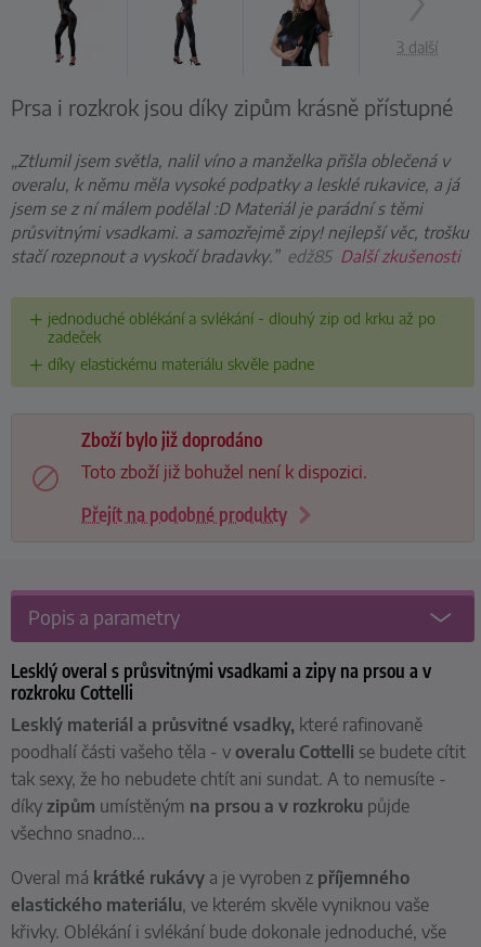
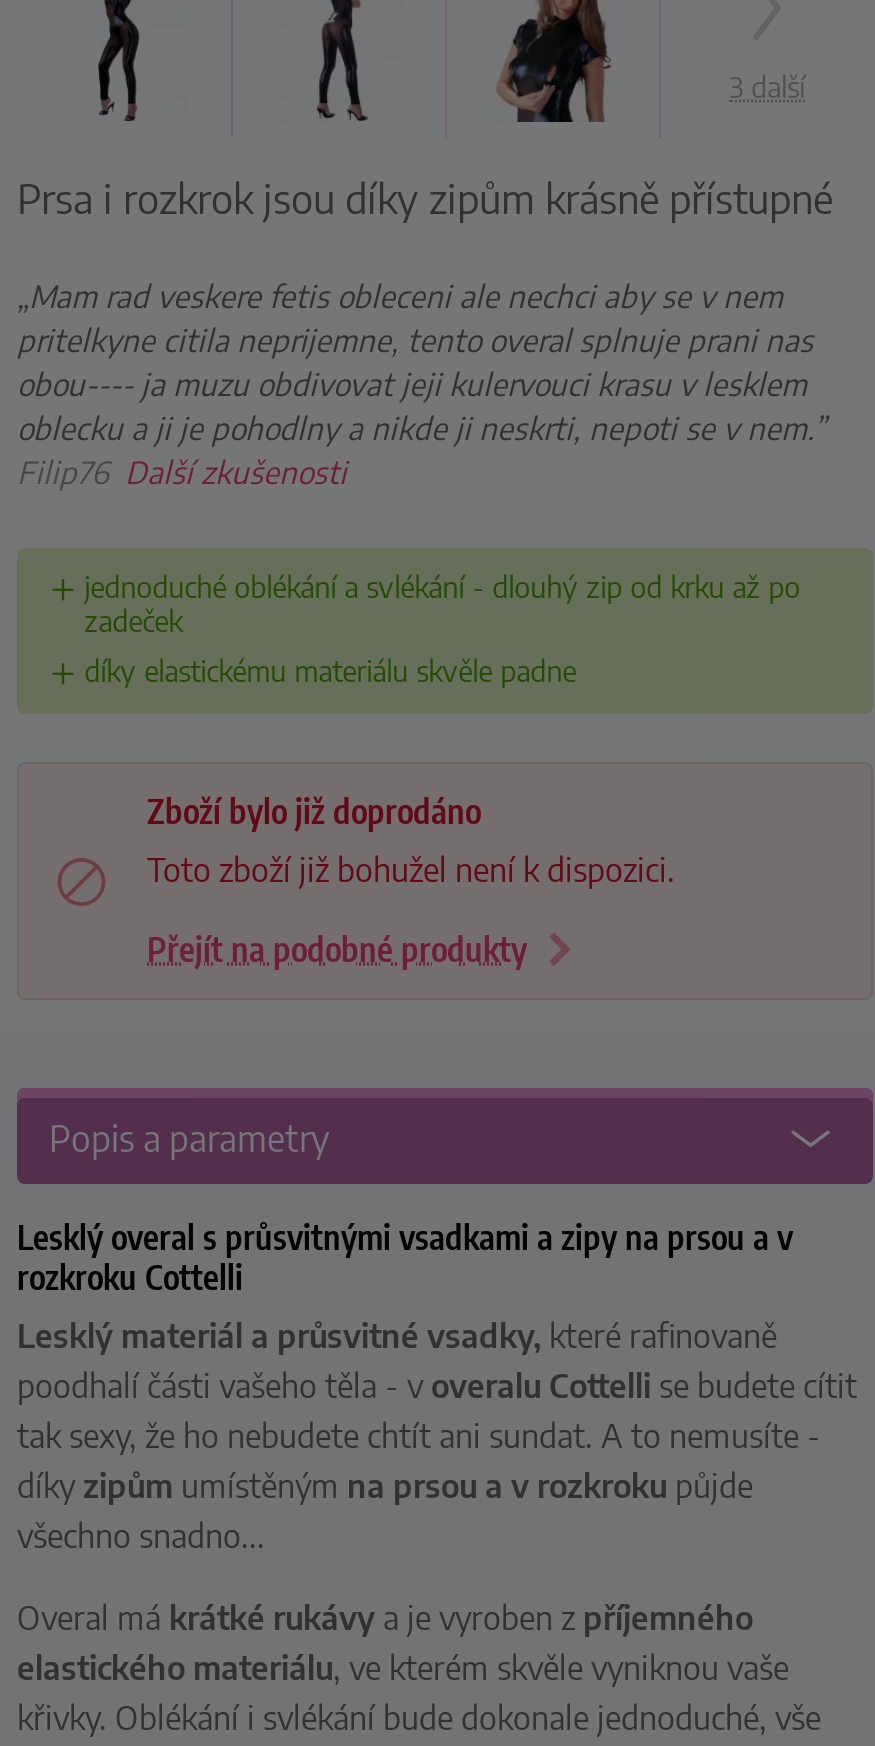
[11,150,469,266] „Ztlumil jsem světla, nalil víno a manželka přišla oblečená v | overalu, k němu měla vysoké podpatky a lesklé rukavice, a já | jsem se z ní málem podělal :D Materiál je parádní s těmi | průsvitnými vsadkami. a samozřejmě zipy! nejlepší věc, trošku | stačí rozepnout a vyskočí bradavky.” edž85 Další zkušenosti -> [17,276,825,490] „Mam rad veskere fetis obleceni ale nechci aby se v nem | pritelkyne citila neprijemne, tento overal splnuje prani nas | obou---- ja muzu obdivovat jeji kulervouci krasu v lesklem | oblecku a ji je pohodlny a nikde ji neskrti, nepoti se v nem.” | Filip76 Další zkušenosti

